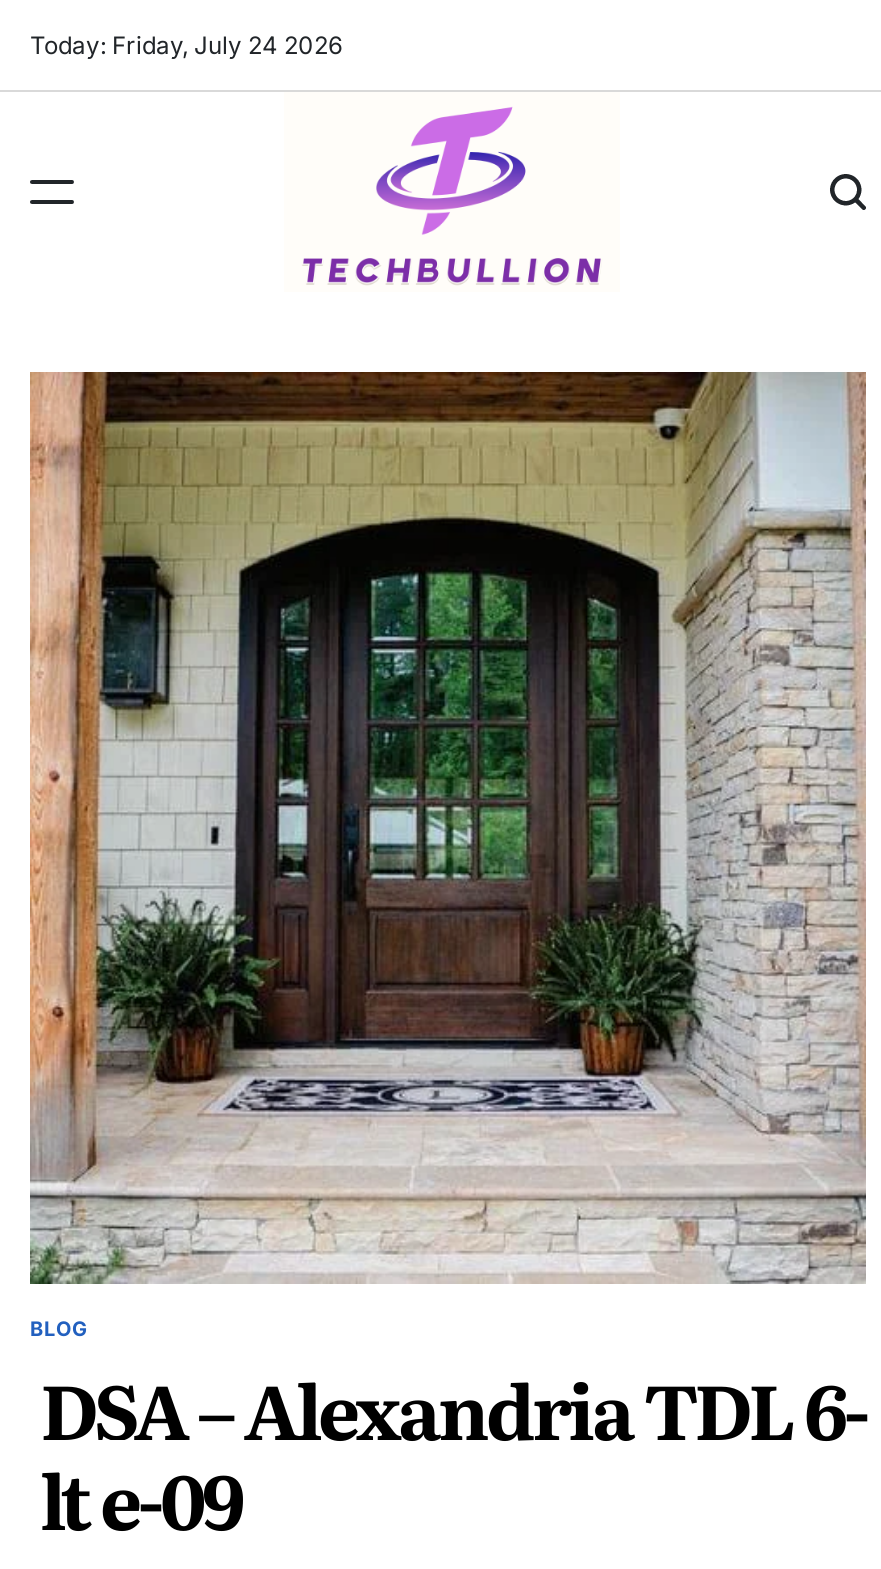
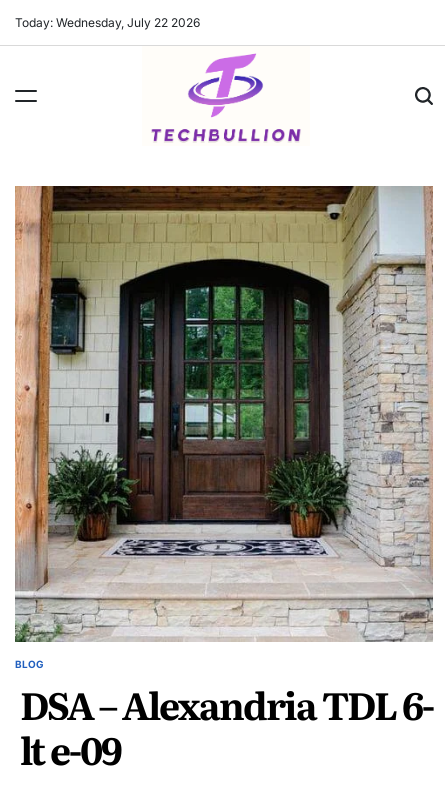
[30,29,342,59] Today: Friday, July 24 2026 -> [15,14,200,29] Today: Wednesday, July 22 2026

